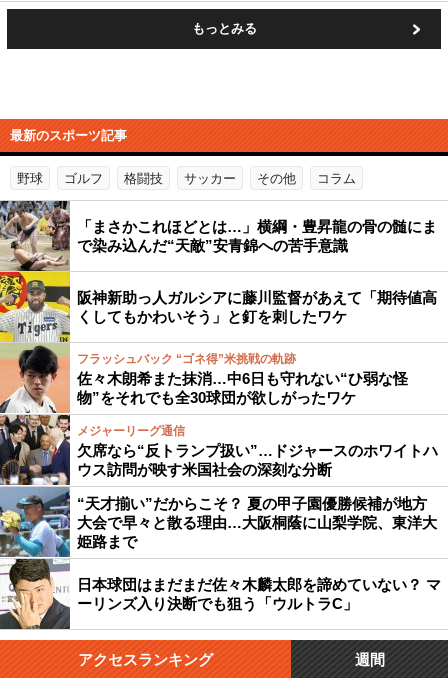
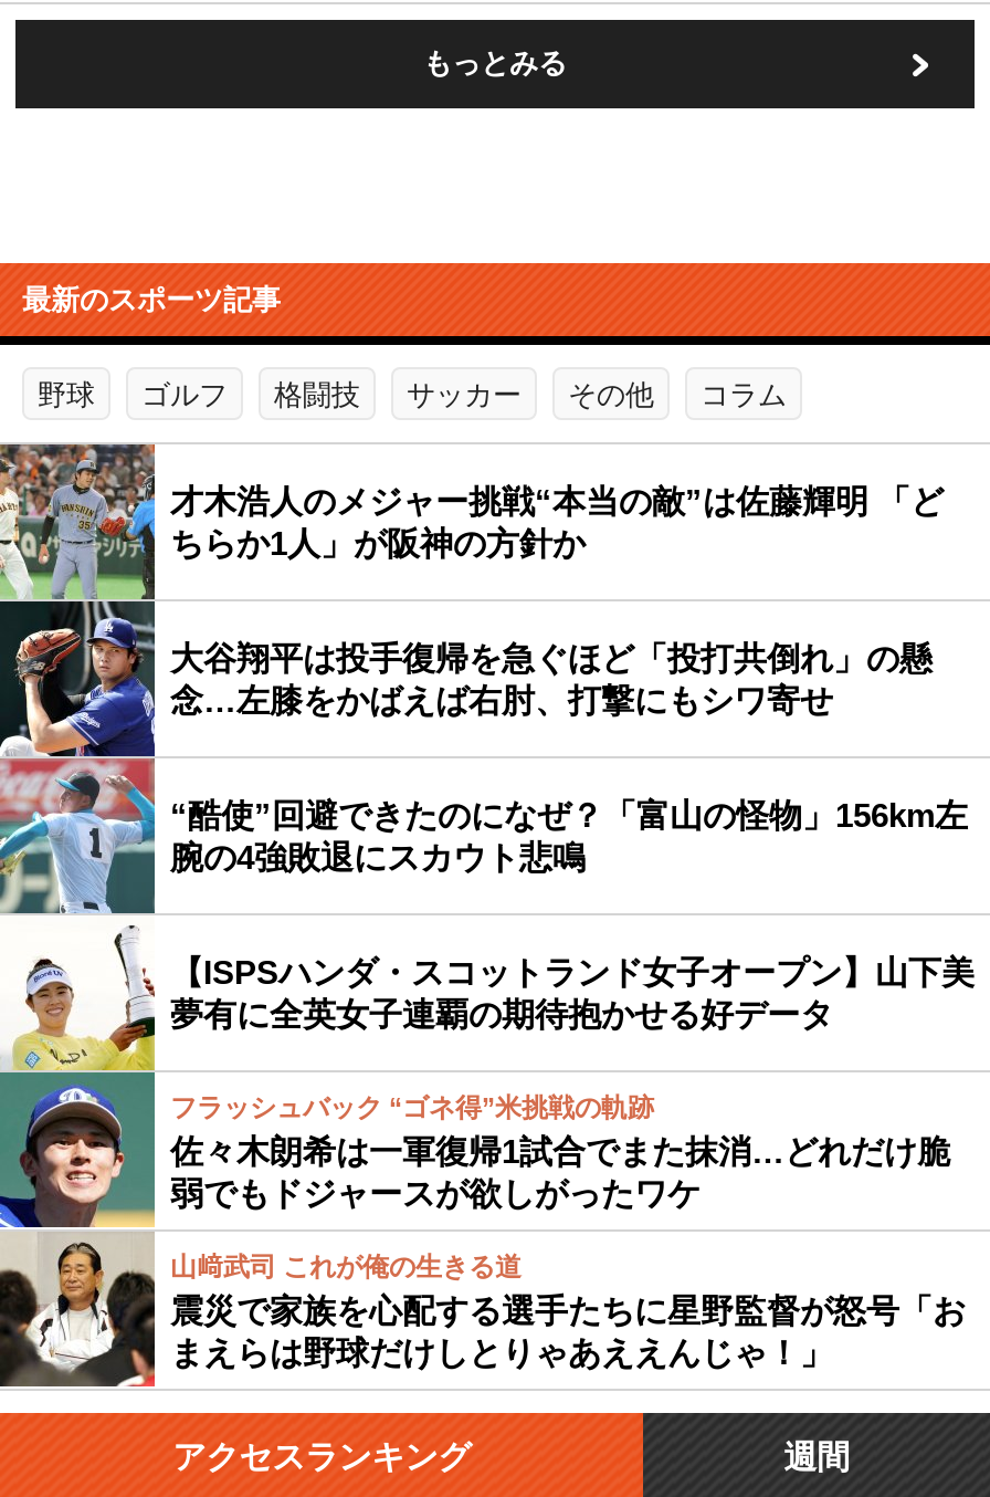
[3,201,437,630] [image] | 「まさかこれほどとは…」横綱・豊昇龍の骨の髄にま | で染み込んだ“天敵”安青錦への苦手意識 | 阪神新助っ人ガルシアに藤川監督があえて「期待値高 | くしてもかわいそう」と釘を刺したワケ -> [7,442,975,1389] [image] | 才木浩人のメジャー挑戦“本当の敵”は佐藤輝明 「ど | ちらか1人」が阪神の方針か | 大谷翔平は投手復帰を急ぐほど「投打共倒れ」の懸 | 念…左膝をかばえば右肘、打撃にもシワ寄せ | “酷使”回避できたのになぜ？「富山の怪物」156km左 | 腕の4強敗退にスカウト悲鳴 | 【ISPSハンダ・スコットランド女子オープン】山下美 | 夢有に全英女子連覇の期待抱かせる好データ
moved [77,352,296,366] -> [170,1092,654,1123]: フラッシュバック “ゴネ得”米挑戦の軌跡
[77,370,441,612] 佐々木朗希また抹消…中6日も守れない“ひ弱な怪 | 物”をそれでも全30球団が欲しがったワケ | メジャーリーグ通信 | 欠席なら“反トランプ扱い”…ドジャースのホワイトハ | ウス訪問が映す米国社会の深刻な分断 | “天才揃い”だからこそ？ 夏の甲子園優勝候補が地方 | 大会で早々と散る理由…大阪桐蔭に山梨学院、東洋大 | 姫路まで | 日本球団はまだまだ佐々木麟太郎を諦めていない？ マ | ーリンズ入り決断でも狙う「ウルトラC」 -> [170,1132,966,1371] 佐々木朗希は一軍復帰1試合でまた抹消…どれだけ脆 | 弱でもドジャースが欲しがったワケ | 山﨑武司 これが俺の生きる道 | 震災で家族を心配する選手たちに星野監督が怒号「お | まえらは野球だけしとりゃあええんじゃ！」

